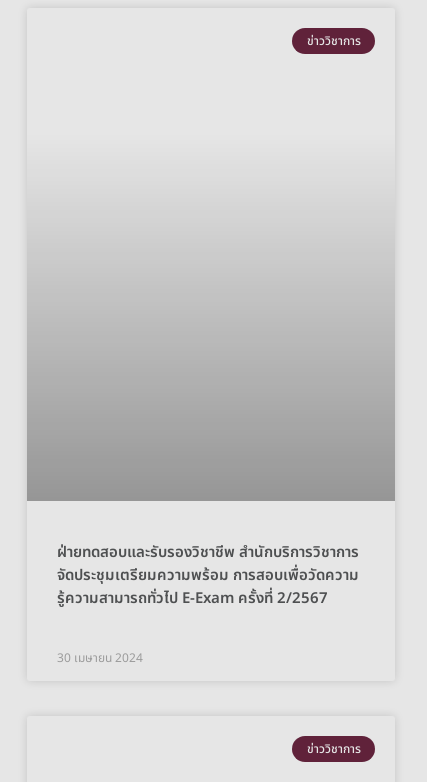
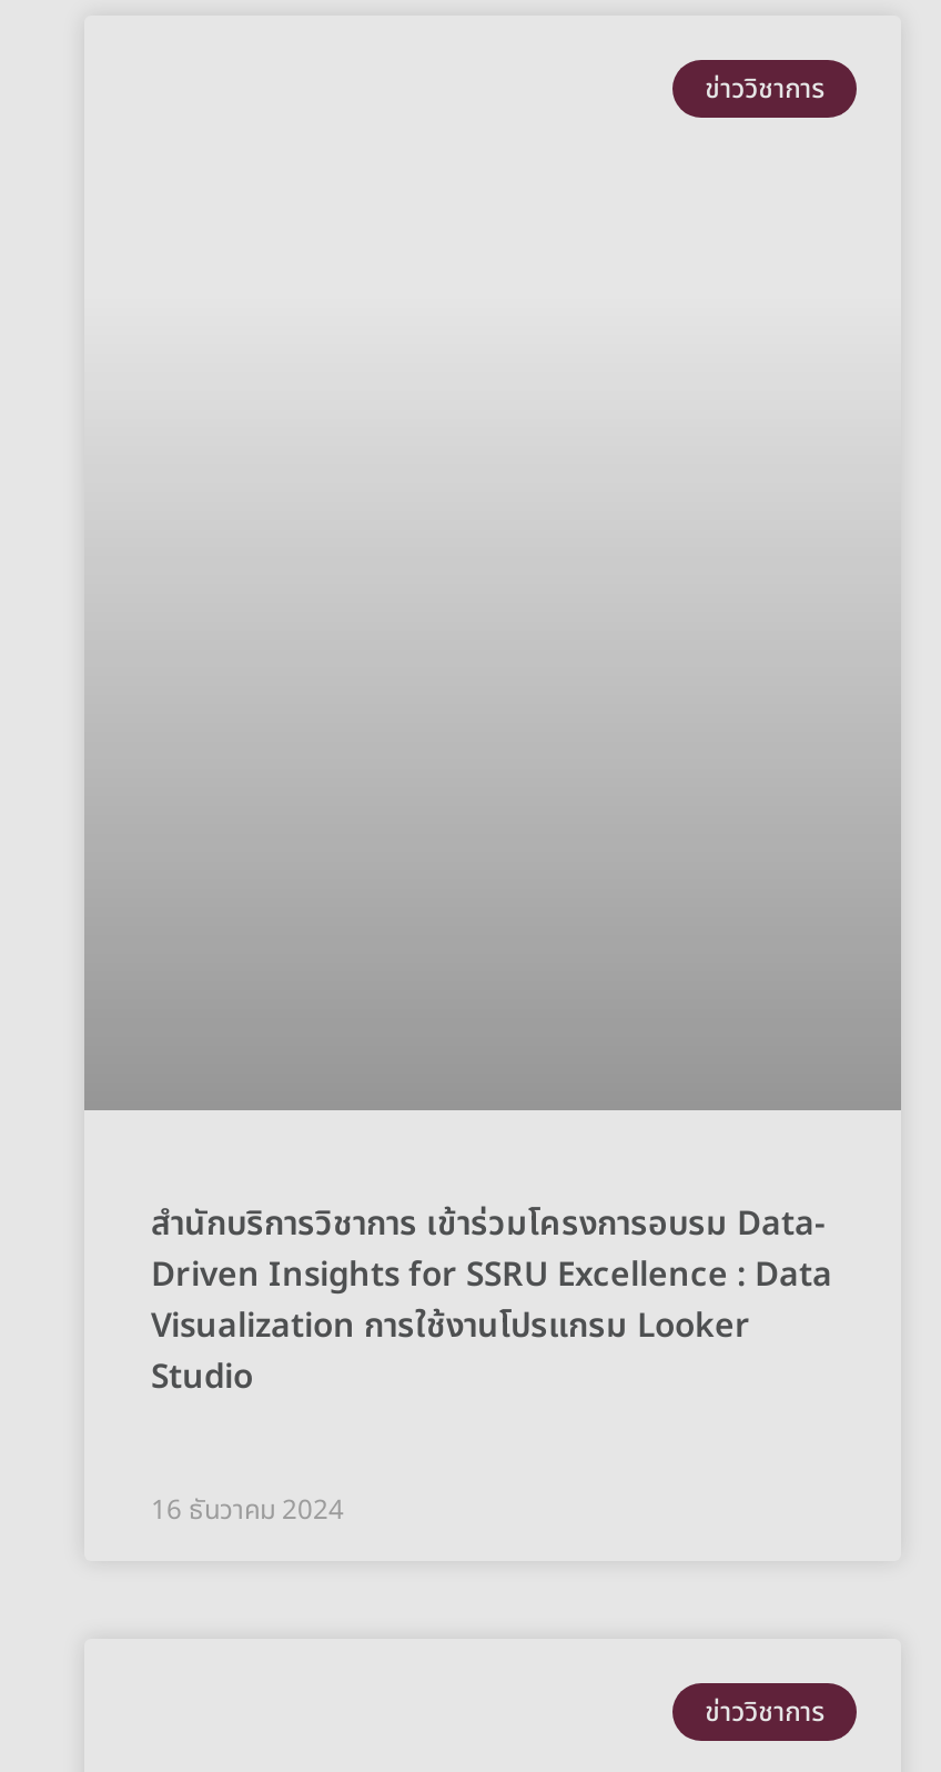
[57,541,359,610] ฝ่ายทดสอบและรับรองวิชาชีพ สำนักบริการวิชาการ | จัดประชุมเตรียมความพร้อม การสอบเพื่อวัดความ | รู้ความสามารถทั่วไป E-Exam ครั้งที่ 2/2567 -> [151,1199,832,1403] สำนักบริการวิชาการ เข้าร่วมโครงการอบรม Data- | Driven Insights for SSRU Excellence : Data | Visualization การใช้งานโปรแกรม Looker | Studio
[57,649,143,667] 30 เมษายน 2024 -> [151,1490,344,1530] 16 ธันวาคม 2024

